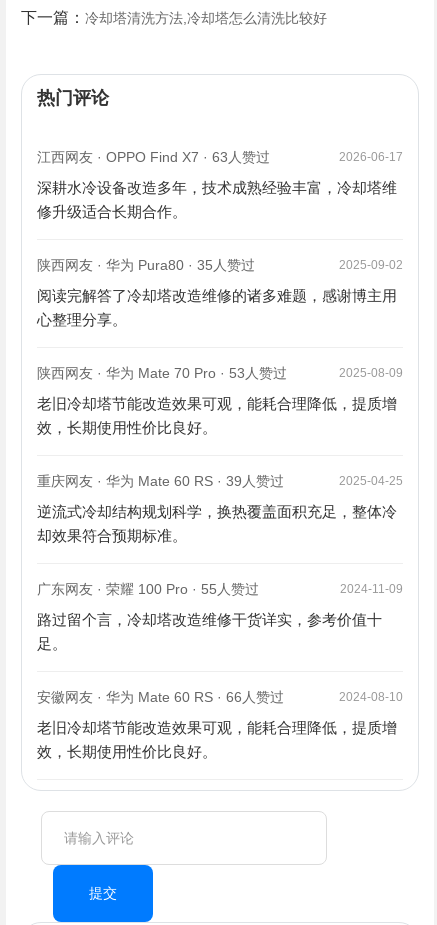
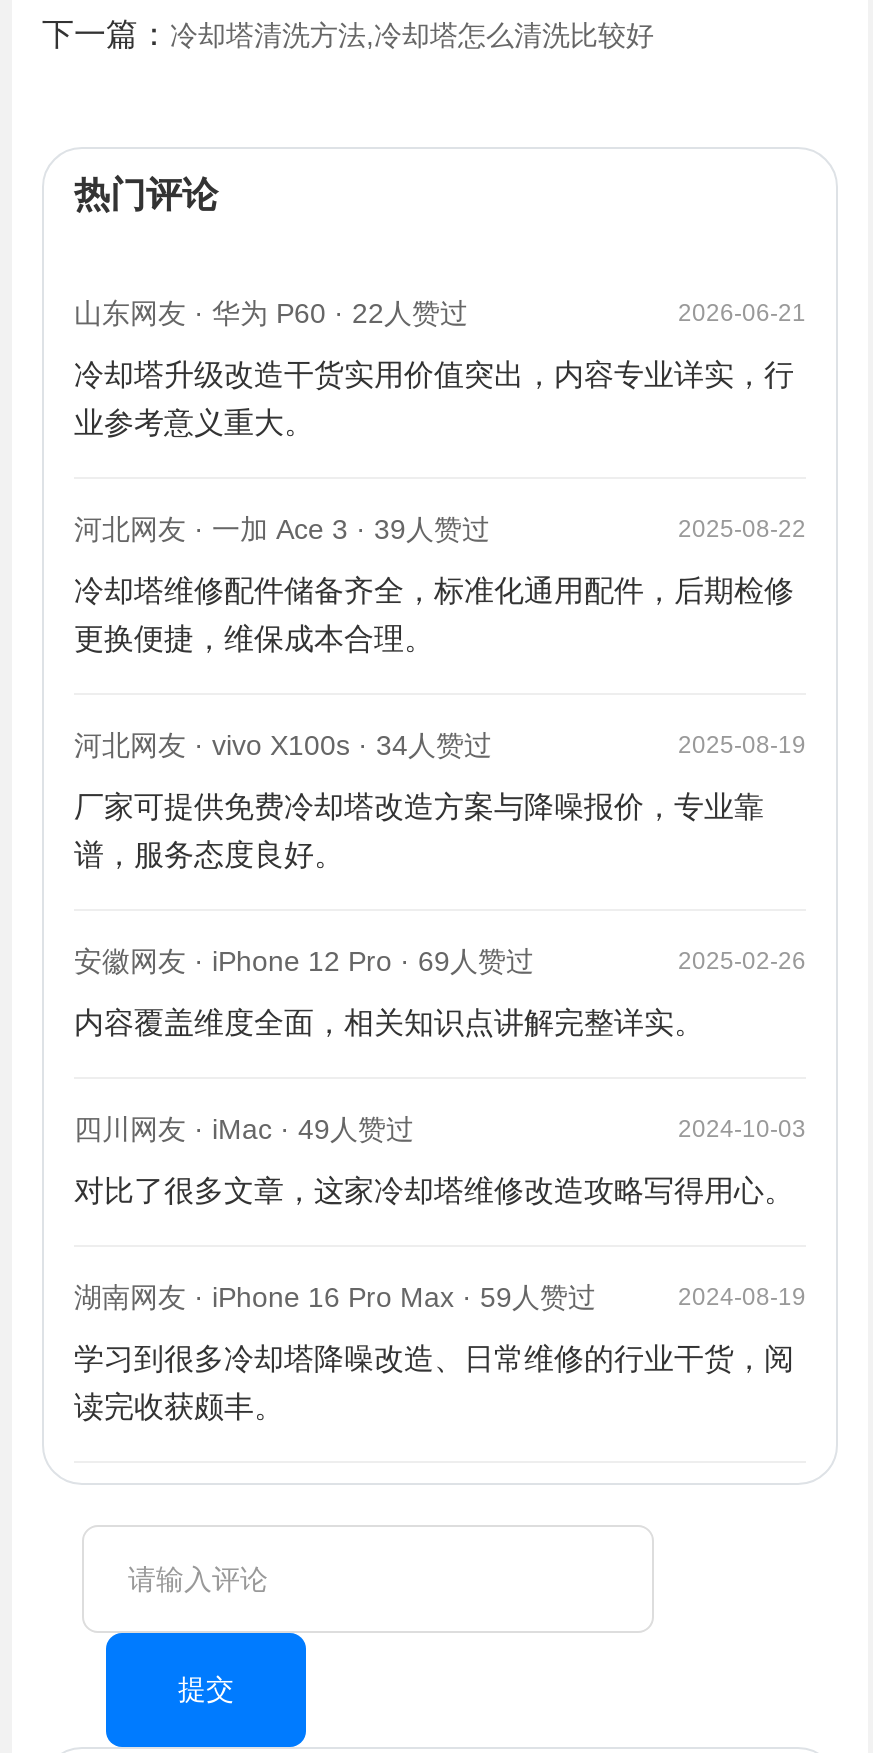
[37,149,403,165] 江西网友 · OPPO Find X7 · 63人赞过 | 2026-06-17 -> [74,297,806,329] 山东网友 · 华为 P60 · 22人赞过 | 2026-06-21
[37,179,397,220] 深耕水冷设备改造多年，技术成熟经验丰富，冷却塔维 | 修升级适合长期合作。 -> [74,357,794,439] 冷却塔升级改造干货实用价值突出，内容专业详实，行 | 业参考意义重大。
[37,257,403,273] 陕西网友 · 华为 Pura80 · 35人赞过 | 2025-09-02 -> [74,513,806,545] 河北网友 · 一加 Ace 3 · 39人赞过 | 2025-08-22
[37,287,397,328] 阅读完解答了冷却塔改造维修的诸多难题，感谢博主用 | 心整理分享。 -> [74,573,794,655] 冷却塔维修配件储备齐全，标准化通用配件，后期检修 | 更换便捷，维保成本合理。
[37,365,403,381] 陕西网友 · 华为 Mate 70 Pro · 53人赞过 | 2025-08-09 -> [74,729,806,761] 河北网友 · vivo X100s · 34人赞过 | 2025-08-19
[37,395,397,436] 老旧冷却塔节能改造效果可观，能耗合理降低，提质增 | 效，长期使用性价比良好。 -> [74,789,764,871] 厂家可提供免费冷却塔改造方案与降噪报价，专业靠 | 谱，服务态度良好。
[37,473,403,489] 重庆网友 · 华为 Mate 60 RS · 39人赞过 | 2025-04-25 -> [74,945,806,977] 安徽网友 · iPhone 12 Pro · 69人赞过 | 2025-02-26
[37,503,397,544] 逆流式冷却结构规划科学，换热覆盖面积充足，整体冷 | 却效果符合预期标准。 -> [74,1005,704,1039] 内容覆盖维度全面，相关知识点讲解完整详实。
[37,581,403,597] 广东网友 · 荣耀 100 Pro · 55人赞过 | 2024-11-09 -> [74,1113,806,1145] 四川网友 · iMac · 49人赞过 | 2024-10-03
[37,611,382,652] 路过留个言，冷却塔改造维修干货详实，参考价值十 | 足。 -> [74,1173,794,1207] 对比了很多文章，这家冷却塔维修改造攻略写得用心。
[37,689,403,705] 安徽网友 · 华为 Mate 60 RS · 66人赞过 | 2024-08-10 -> [74,1281,806,1313] 湖南网友 · iPhone 16 Pro Max · 59人赞过 | 2024-08-19
[37,719,397,760] 老旧冷却塔节能改造效果可观，能耗合理降低，提质增 | 效，长期使用性价比良好。 -> [74,1341,794,1423] 学习到很多冷却塔降噪改造、日常维修的行业干货，阅 | 读完收获颇丰。

